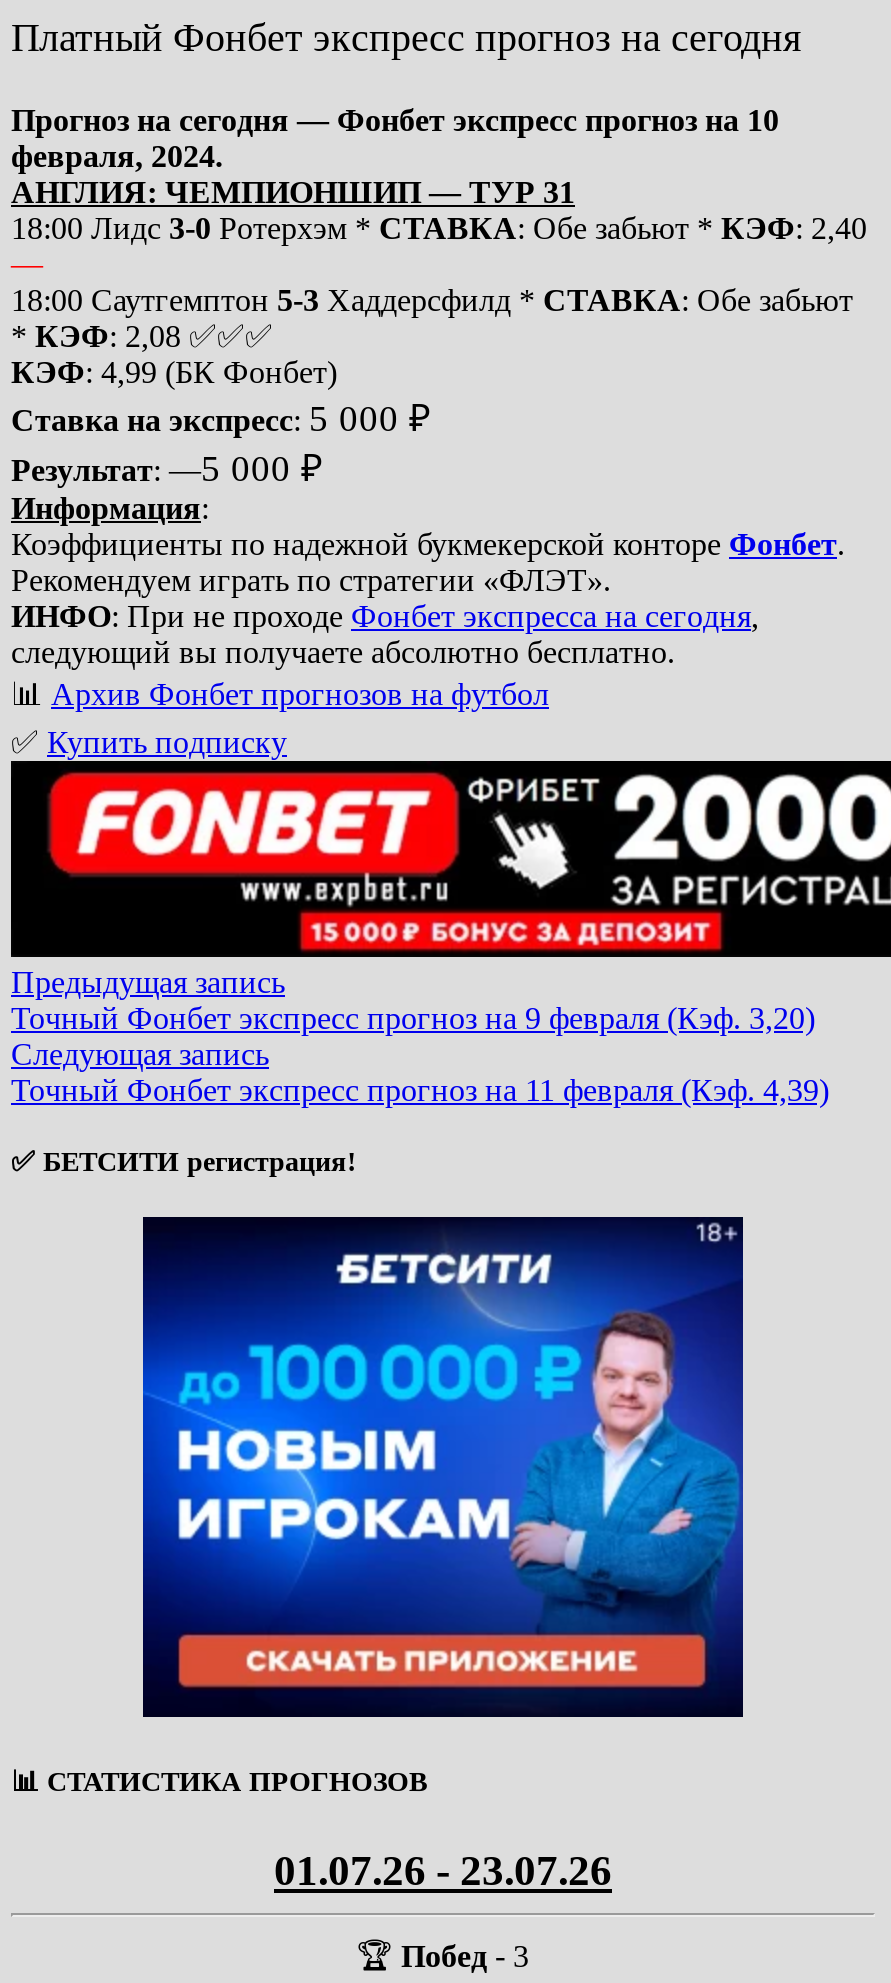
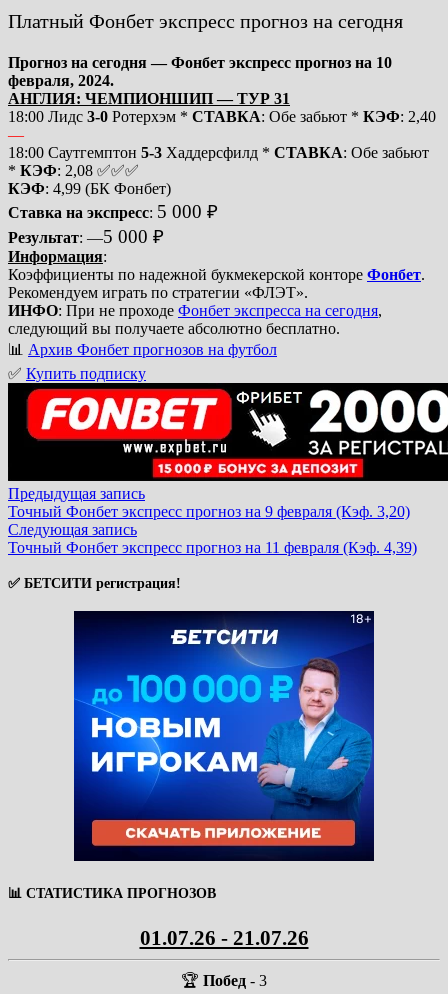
[274,1846,612,1894] 01.07.26 - 23.07.26 -> [139,926,308,950] 01.07.26 - 21.07.26

